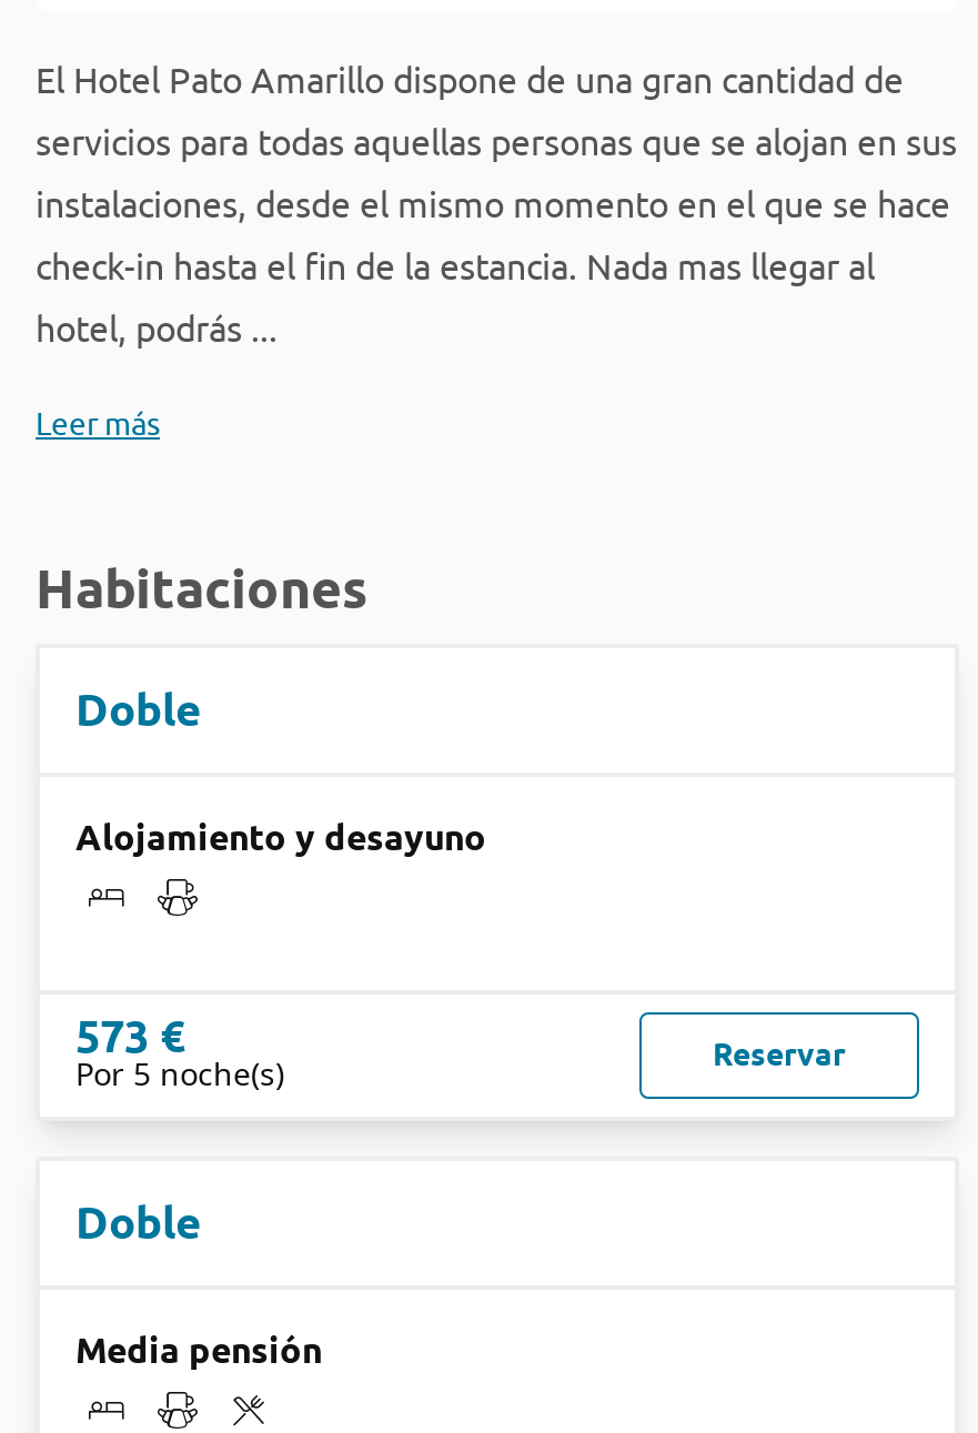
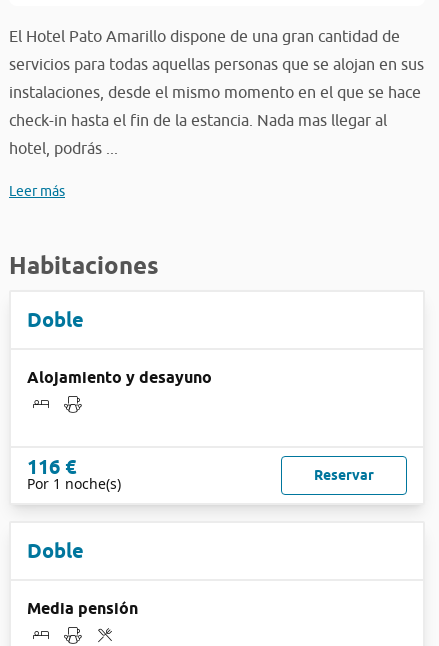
[75,1010,184,1063] 573 € -> [27,455,76,479] 116 €
[75,1052,284,1094] Por 5 noche(s) -> [27,474,121,493] Por 1 noche(s)

